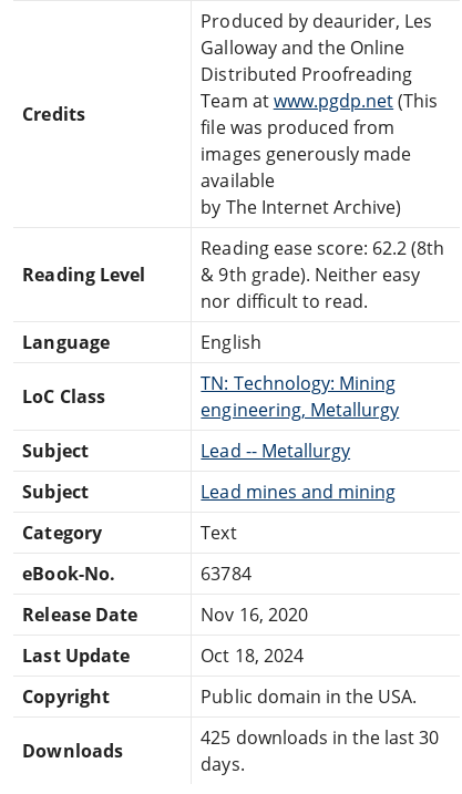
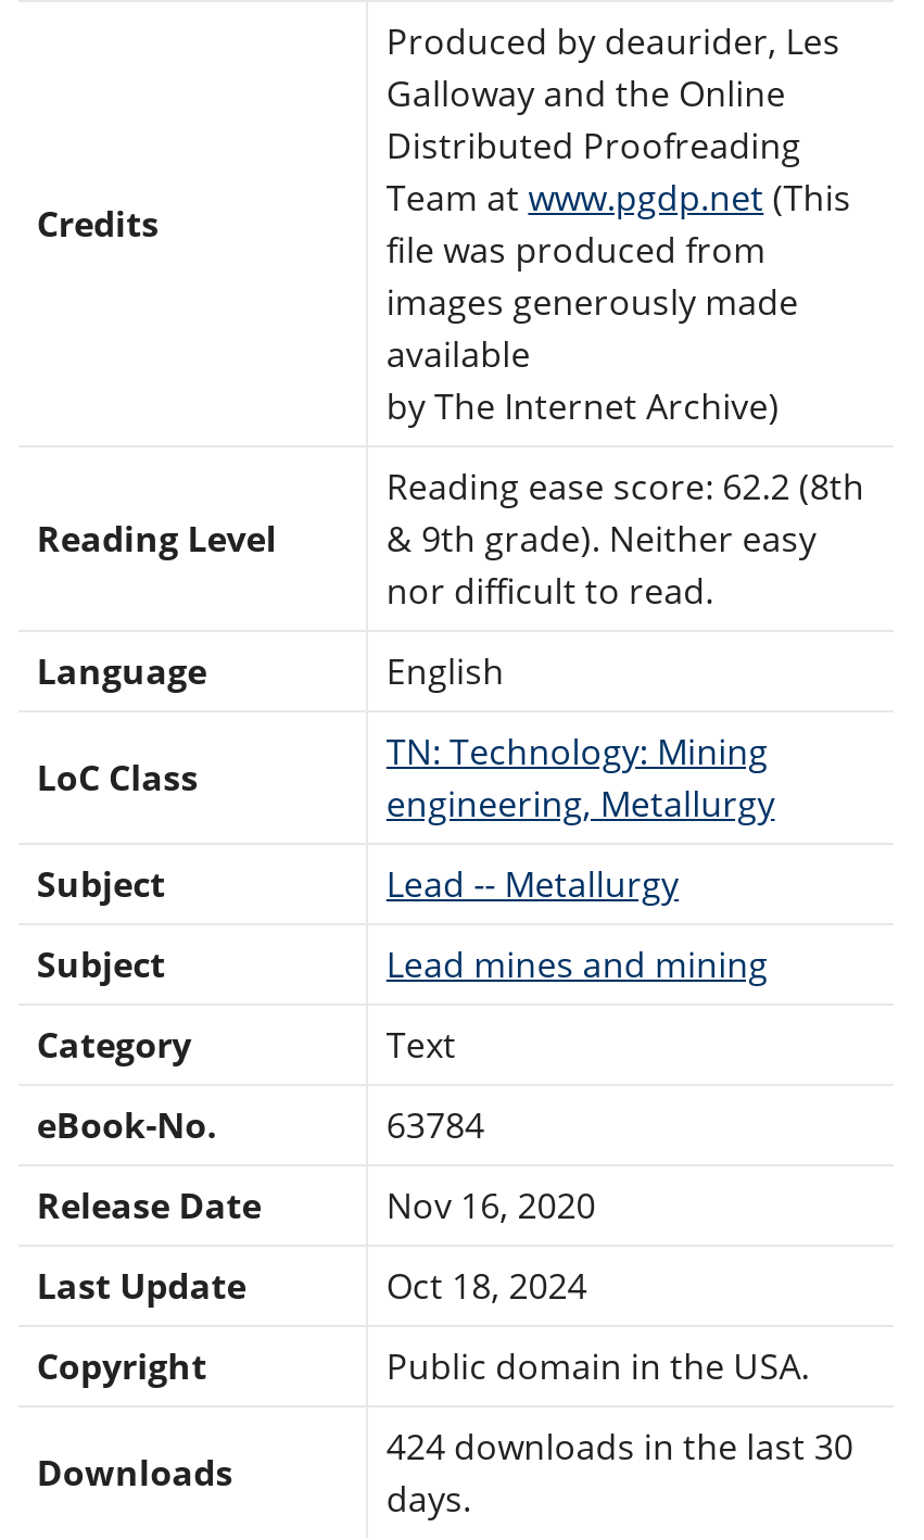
[201,725,439,749] 425 downloads in the last 30 -> [386,1422,853,1470] 424 downloads in the last 30

